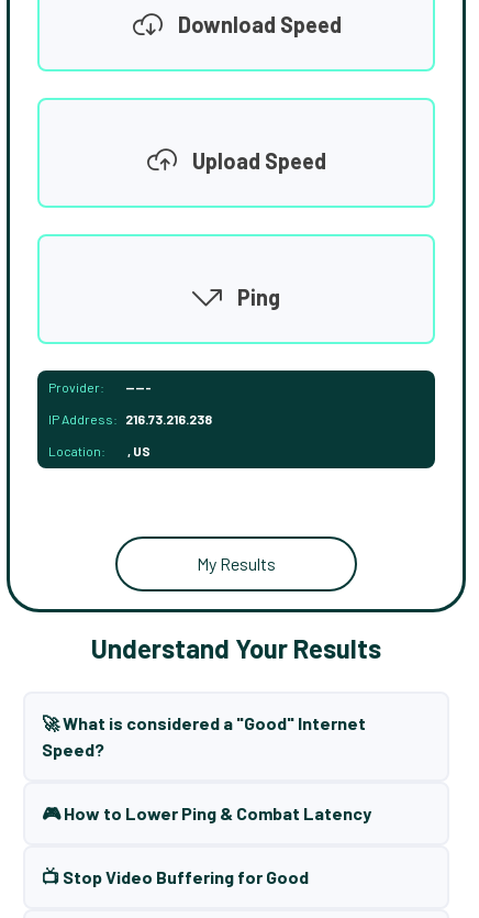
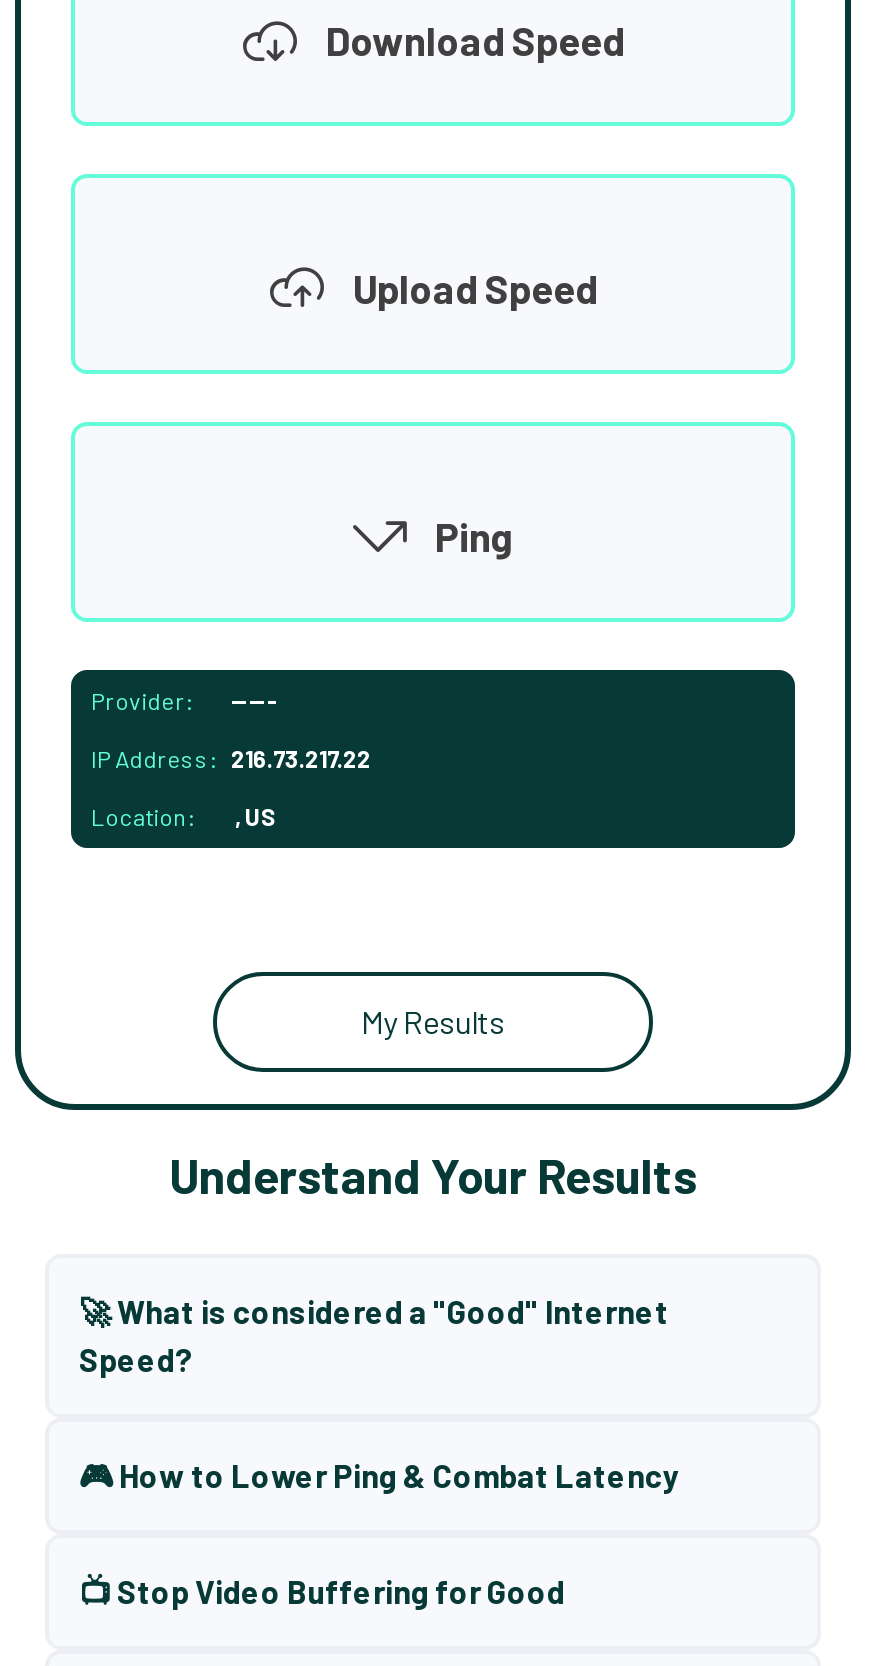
[48,411,212,427] IP Address: 216.73.216.238 -> [91,744,371,772] IP Address: 216.73.217.22

